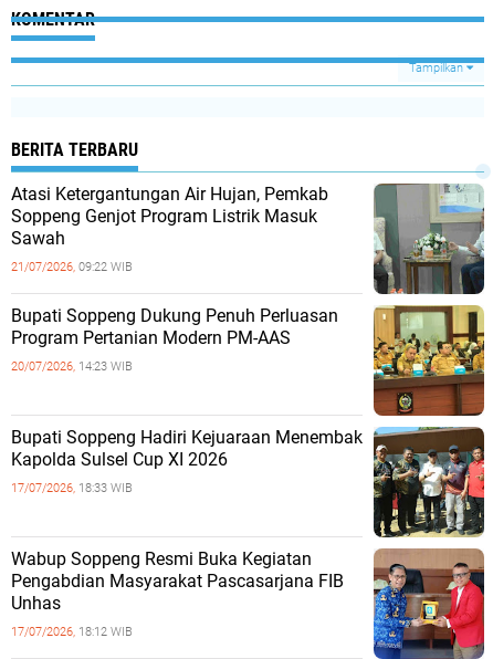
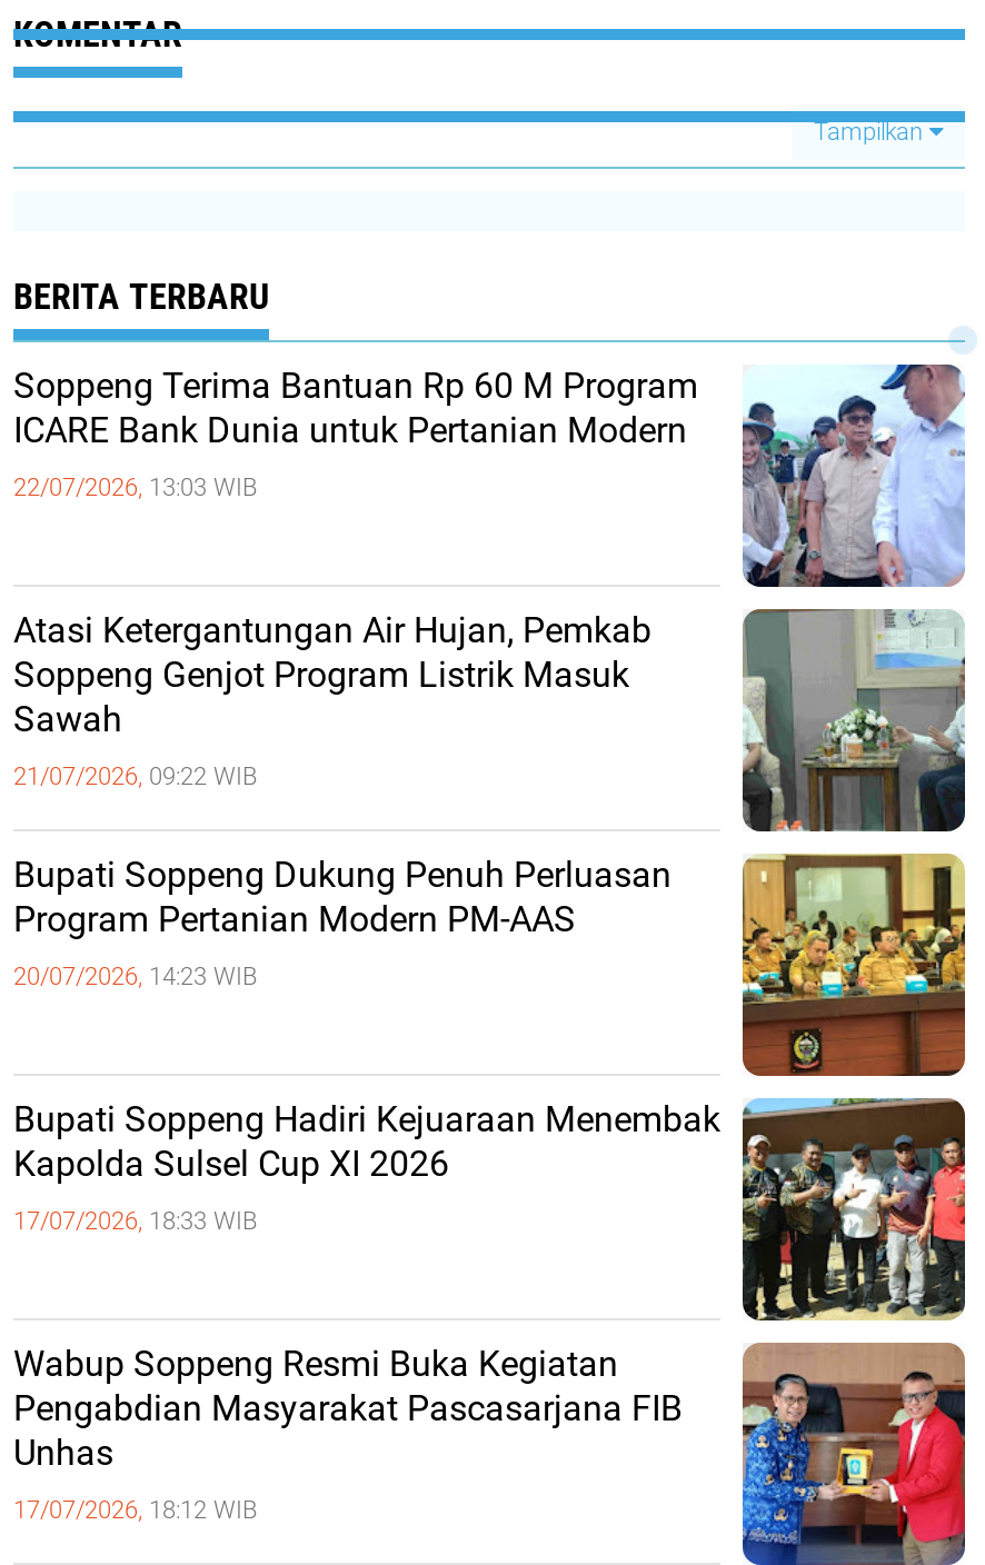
none -> [13,362,965,589] [image] | Soppeng Terima Bantuan Rp 60 M Program | ICARE Bank Dunia untuk Pertanian Modern | 22/07/2026, 13:03 WIB

